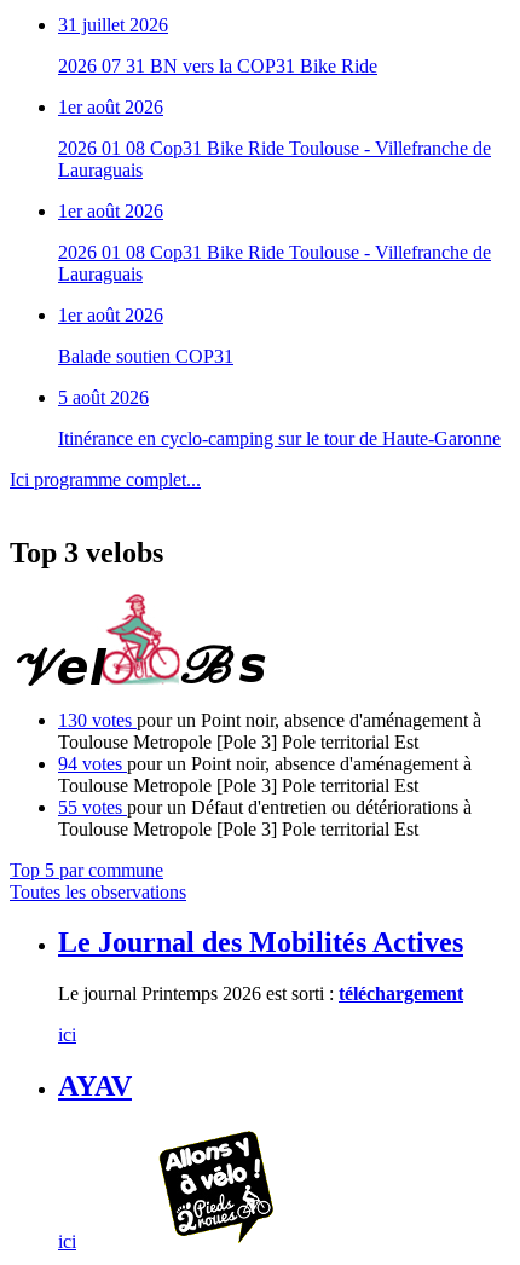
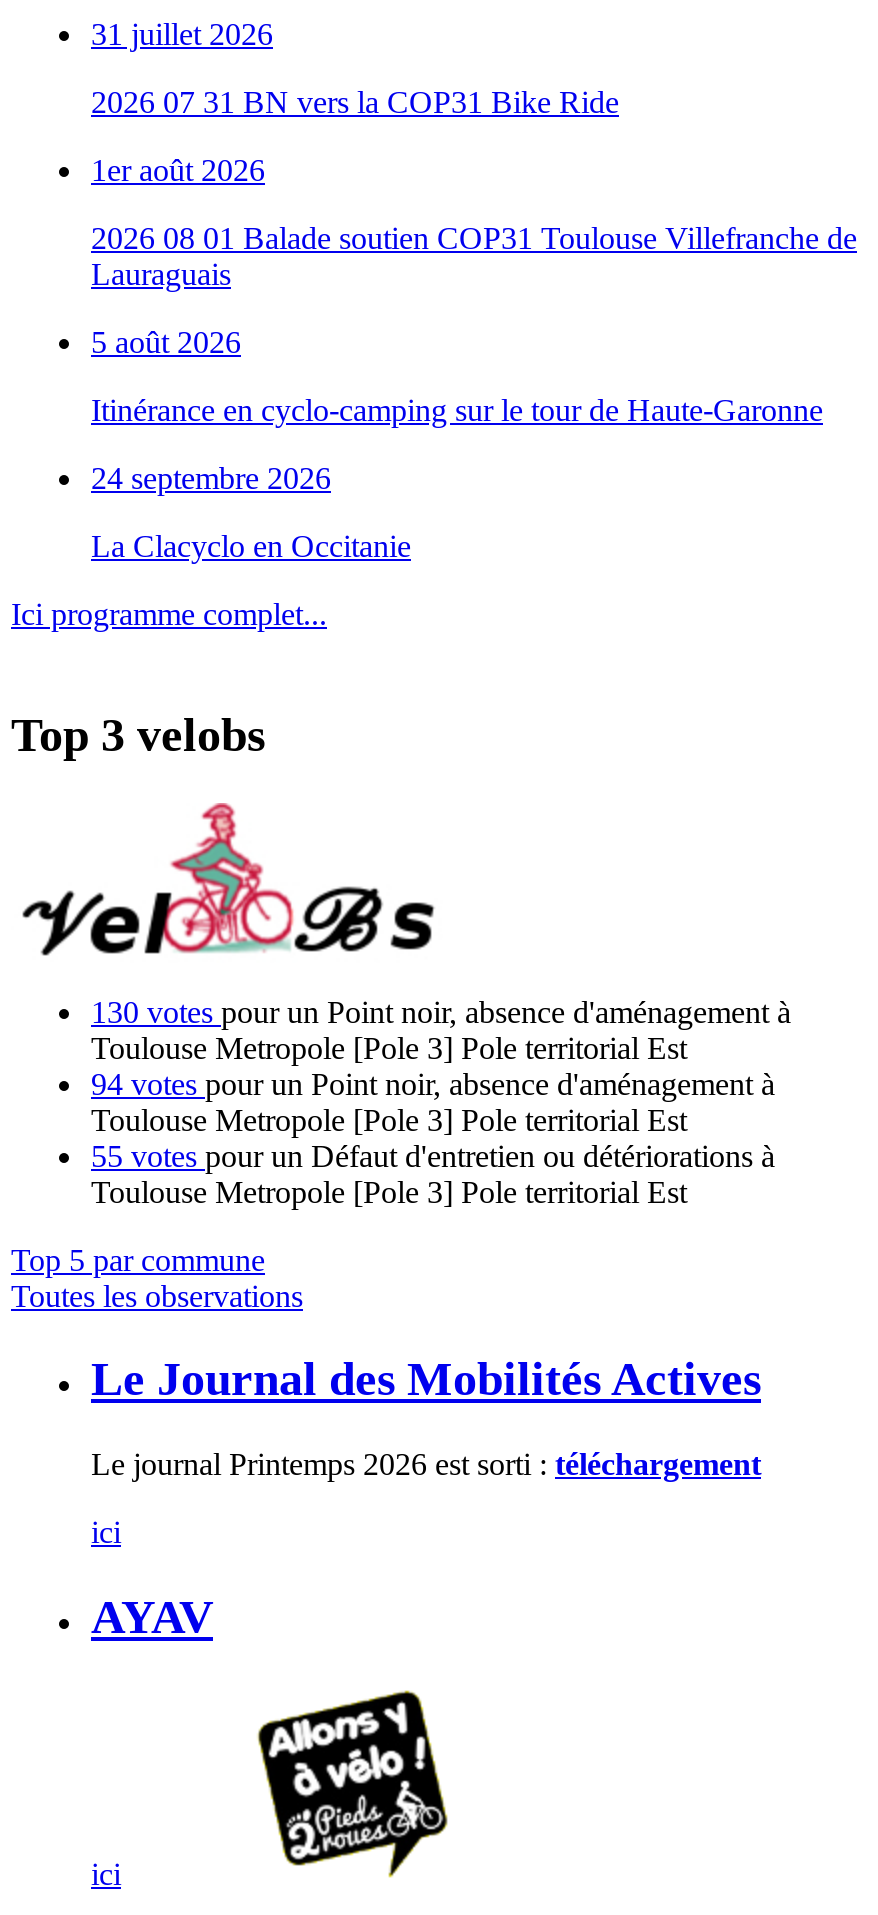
[58,138,491,158] 2026 01 08 Cop31 Bike Ride Toulouse - Villefranche de -> [91,221,857,255] 2026 08 01 Balade soutien COP31 Toulouse Villefranche de
[58,201,491,366] 1er août 2026 | 2026 01 08 Cop31 Bike Ride Toulouse - Villefranche de | Lauraguais | 1er août 2026 | Balade soutien COP31 -> none
moved [58,387,501,448] -> [91,325,823,427]: 5 août 2026 | Itinérance en cyclo-camping sur le tour de Haute-Garonne
none -> [91,461,411,563] 24 septembre 2026 | La Clacyclo en Occitanie

